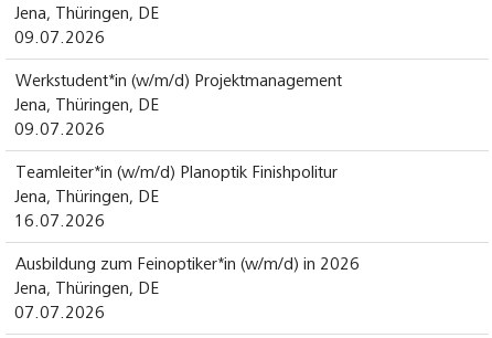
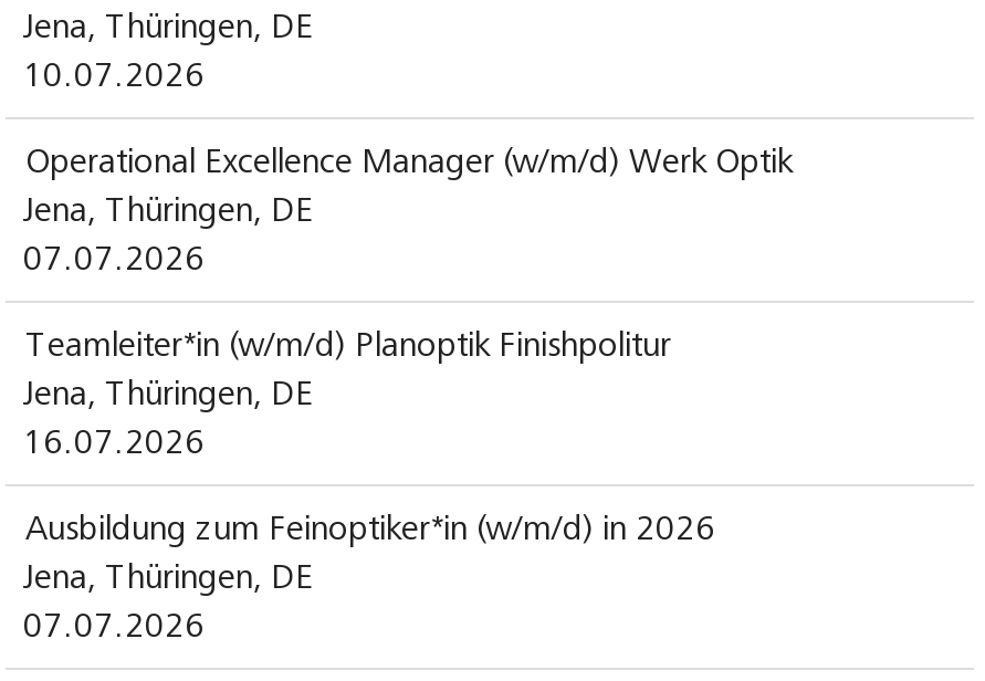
[14,29,105,46] 09.07.2026 -> [23,57,205,93] 10.07.2026
[15,72,342,89] Werkstudent*in (w/m/d) Projektmanagement -> [25,144,793,179] Operational Excellence Manager (w/m/d) Werk Optik
[14,120,105,138] 09.07.2026 -> [23,241,205,276] 07.07.2026

